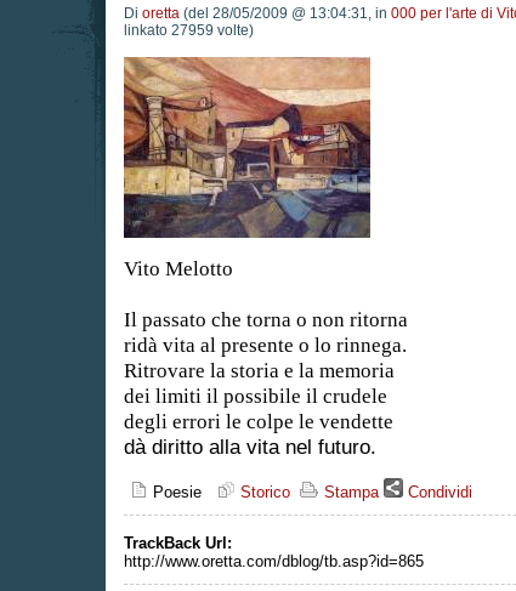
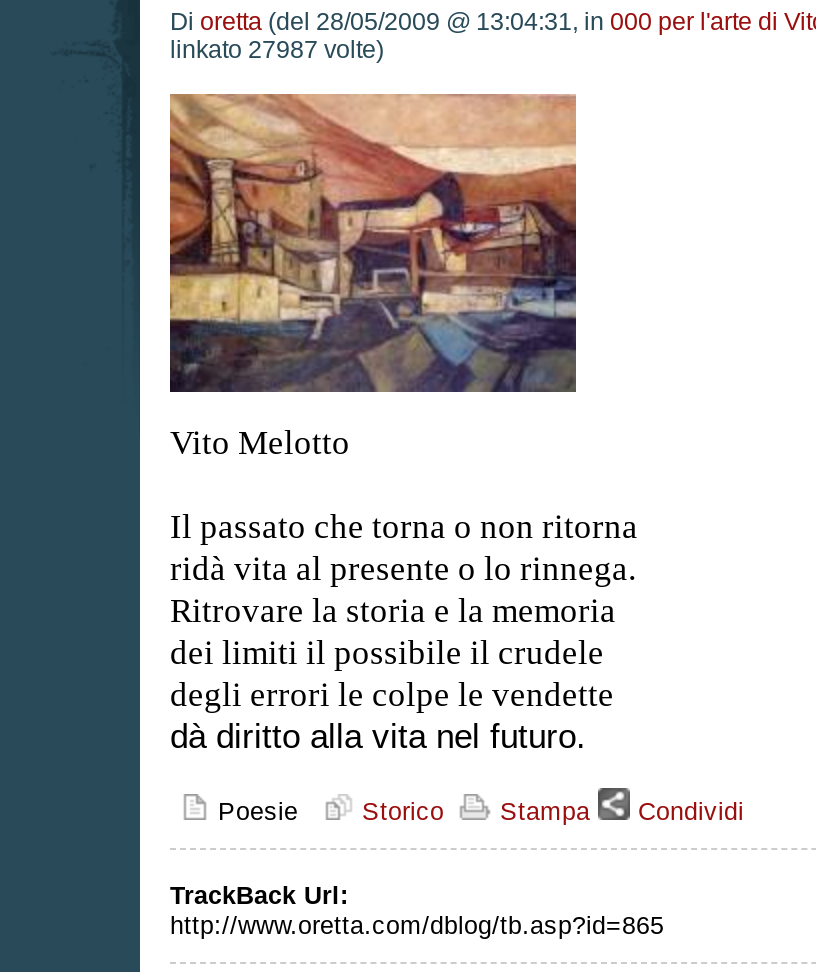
[124,22,254,39] linkato 27959 volte) -> [170,37,384,65] linkato 27987 volte)

